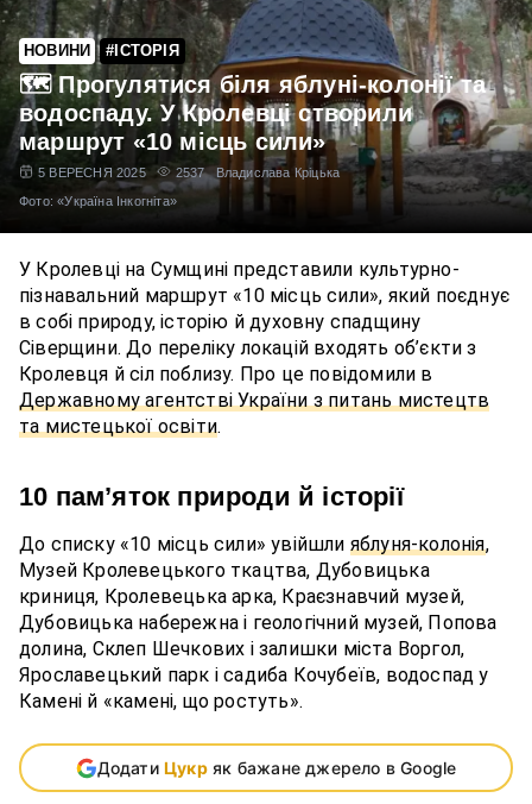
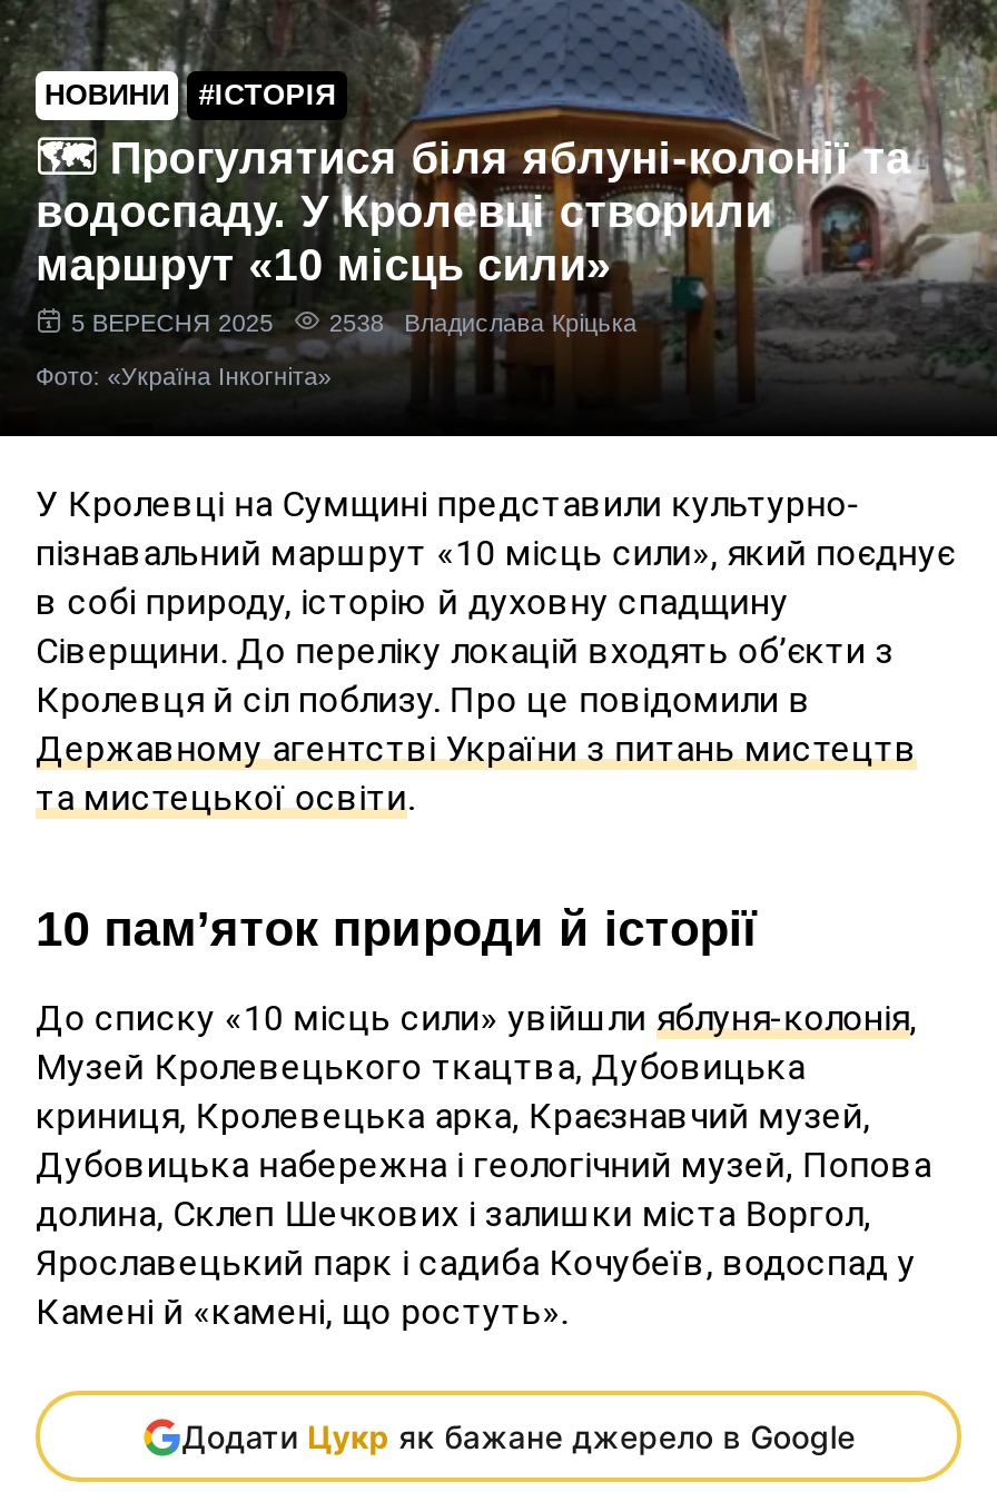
[176,165,340,180] 2537 Владислава Кріцька -> [329,309,637,336] 2538 Владислава Кріцька

